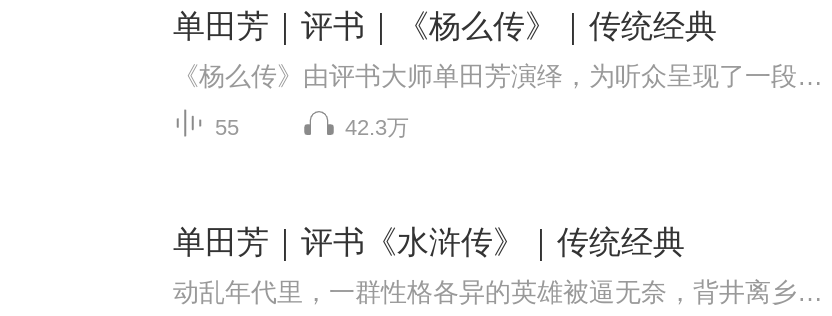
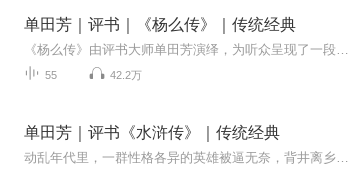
[345,115,409,139] 42.3万 -> [110,69,142,81] 42.2万

